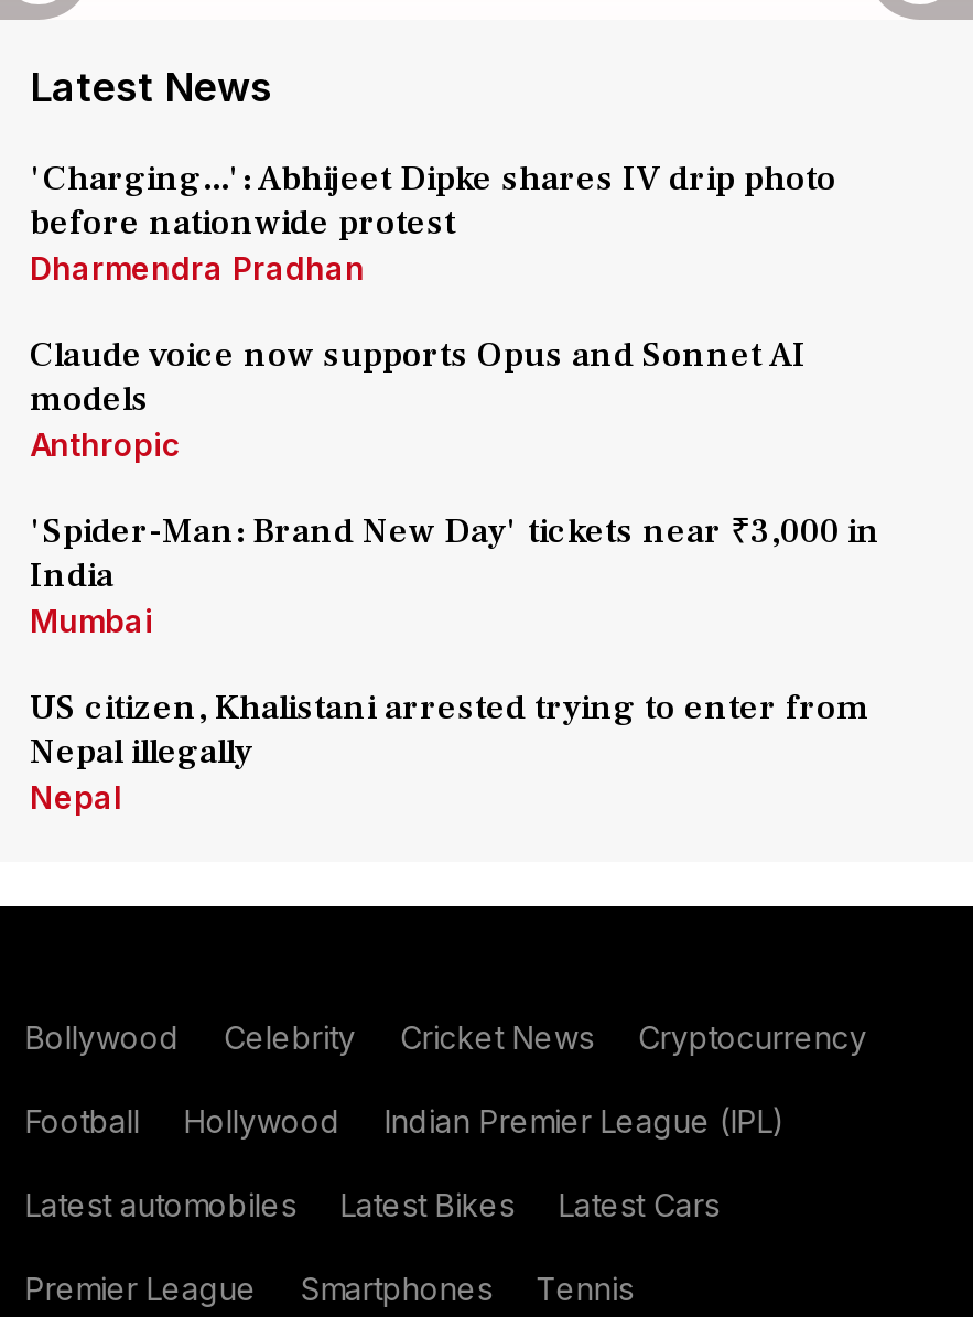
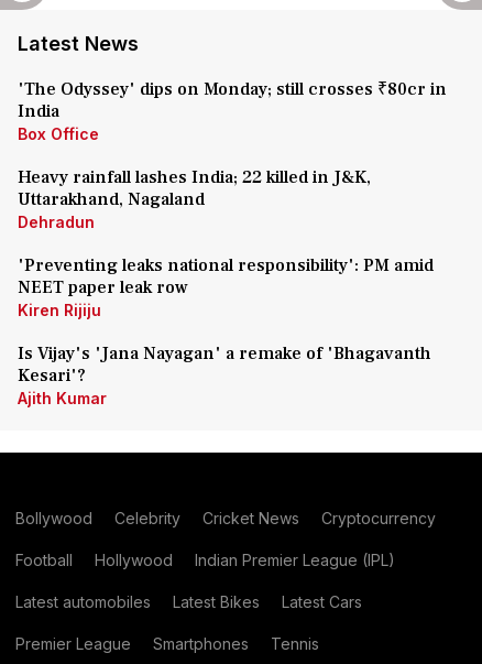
[30,156,880,553] 'Charging...': Abhijeet Dipke shares IV drip photo | before nationwide protest | Dharmendra Pradhan | Claude voice now supports Opus and Sonnet AI | models | Anthropic | 'Spider-Man: Brand New Day' tickets near ₹3,000 in -> [18,78,447,100] 'The Odyssey' dips on Monday; still crosses ₹80cr in
moved [30,553,113,597] -> [18,100,59,122]: India
[30,602,869,816] Mumbai | US citizen, Khalistani arrested trying to enter from | Nepal illegally | Nepal -> [18,124,434,407] Box Office | Heavy rainfall lashes India; 22 killed in J&K, | Uttarakhand, Nagaland | Dehradun | 'Preventing leaks national responsibility': PM amid | NEET paper leak row | Kiren Rijiju | Is Vijay's 'Jana Nayagan' a remake of 'Bhagavanth | Kesari'? | Ajith Kumar

